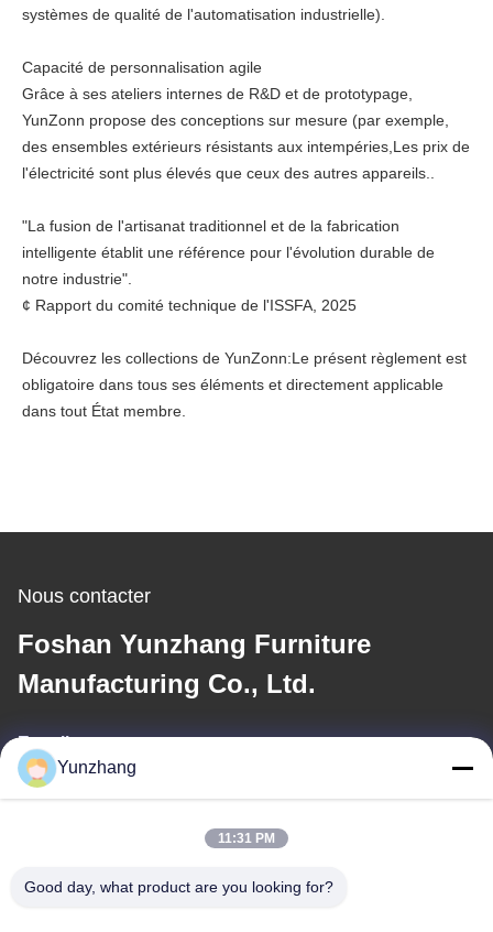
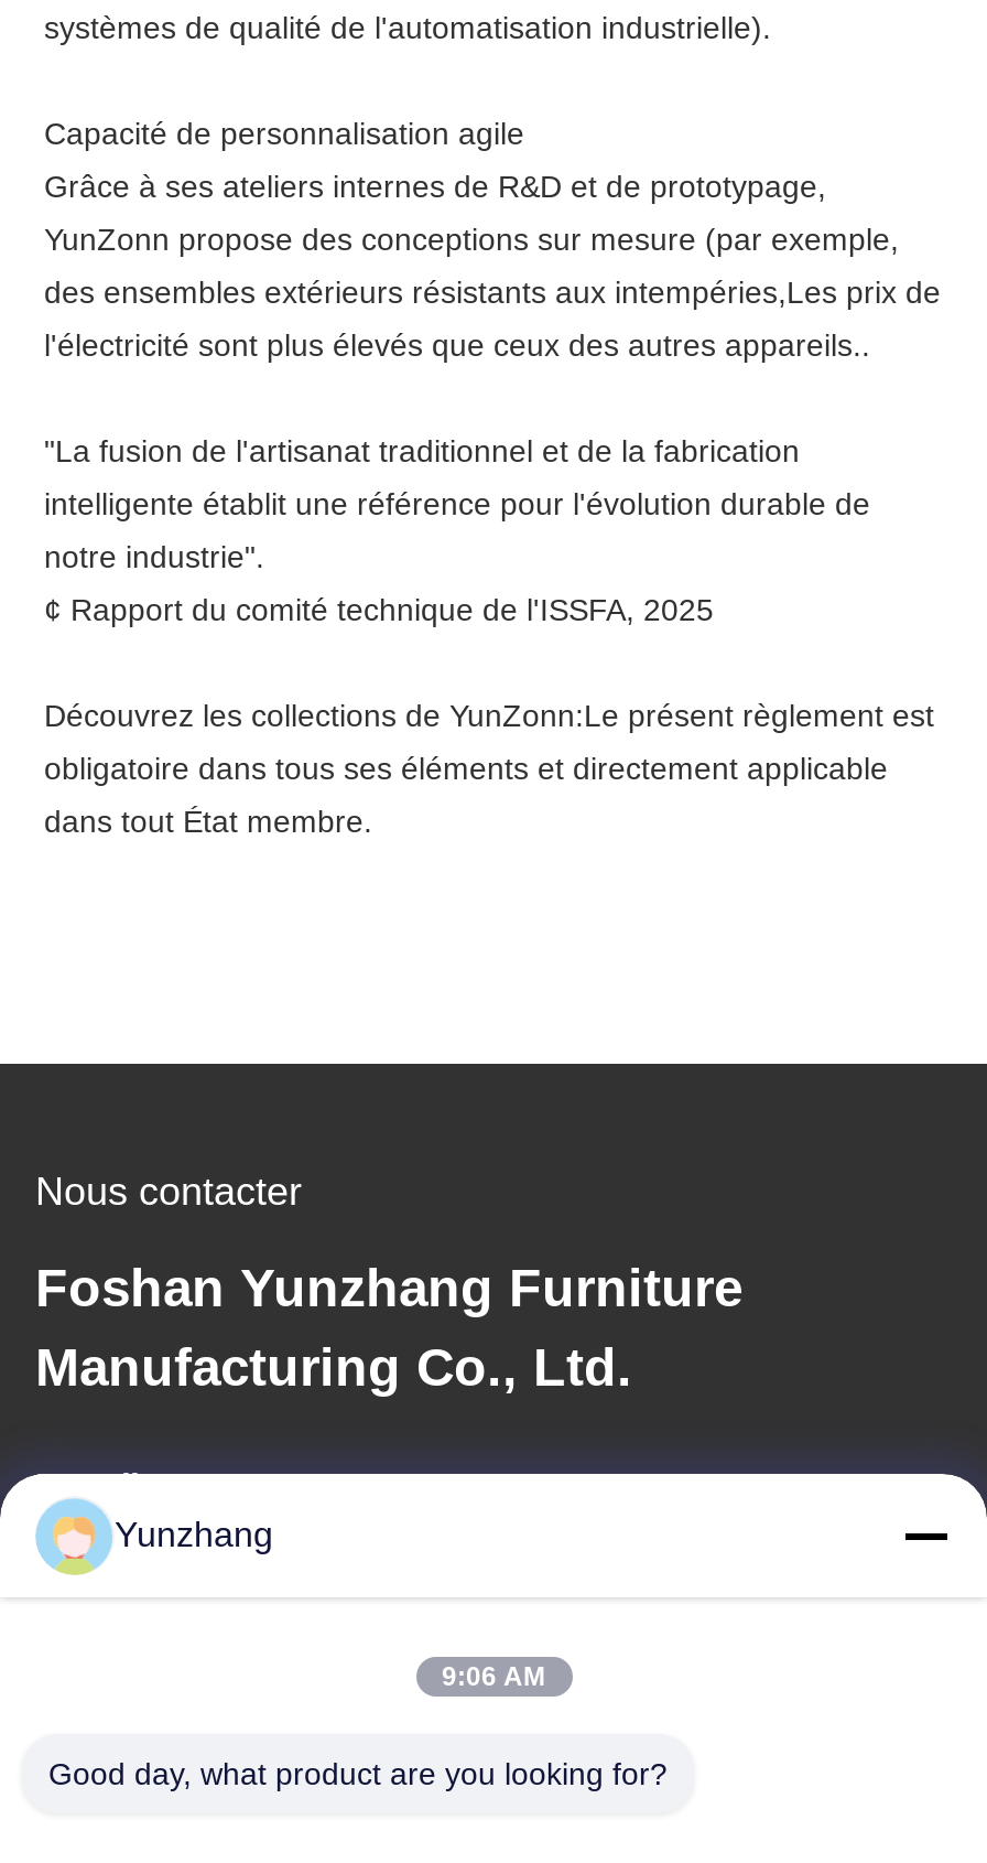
[218,831,275,846] 11:31 PM -> [442,1661,545,1692] 9:06 AM

